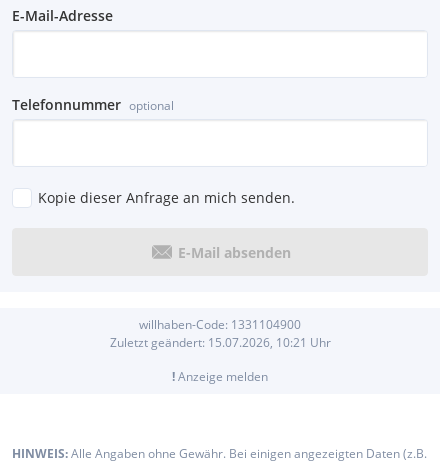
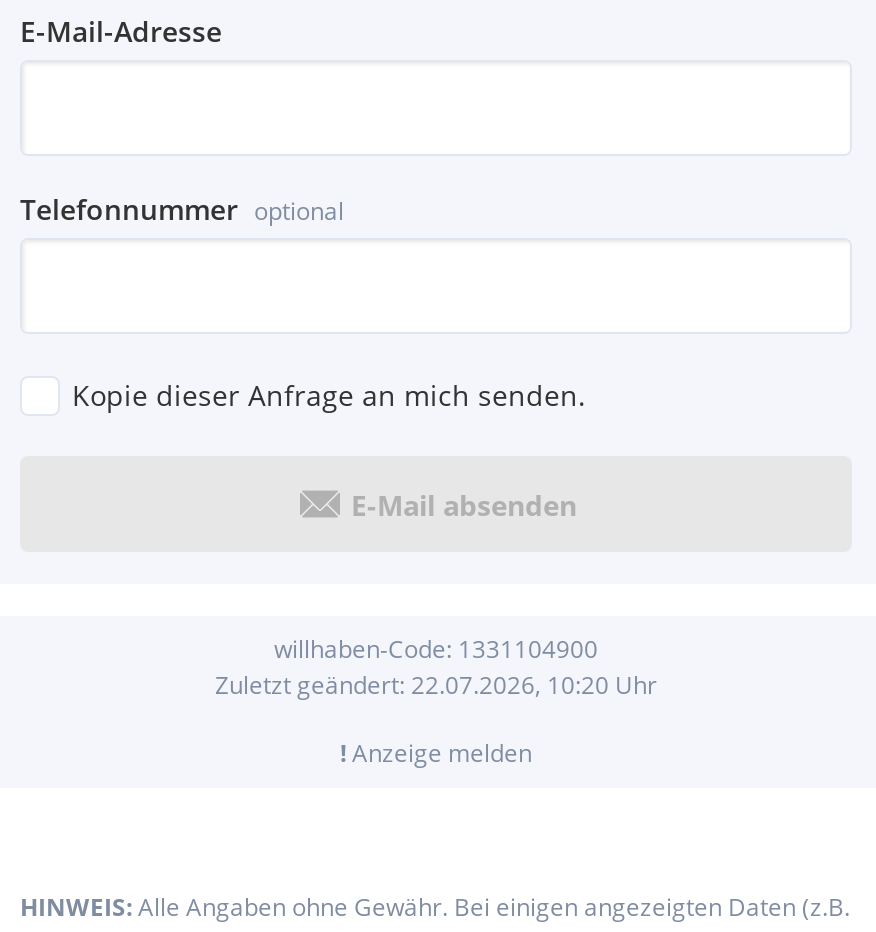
[109,334,330,351] Zuletzt geändert: 15.07.2026, 10:21 Uhr -> [215,669,657,703] Zuletzt geändert: 22.07.2026, 10:20 Uhr

